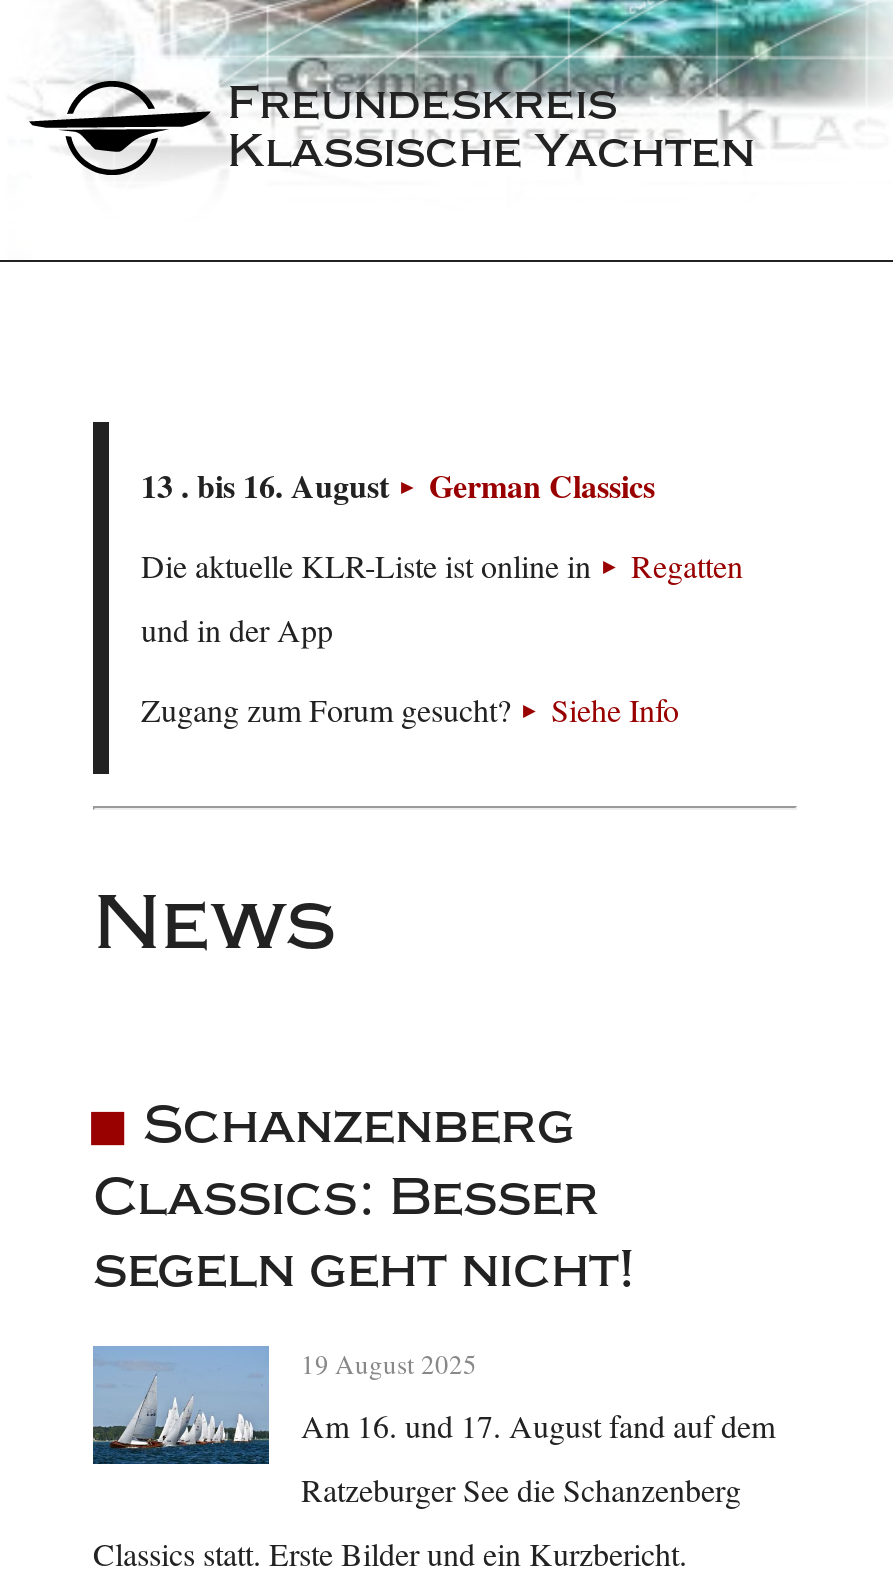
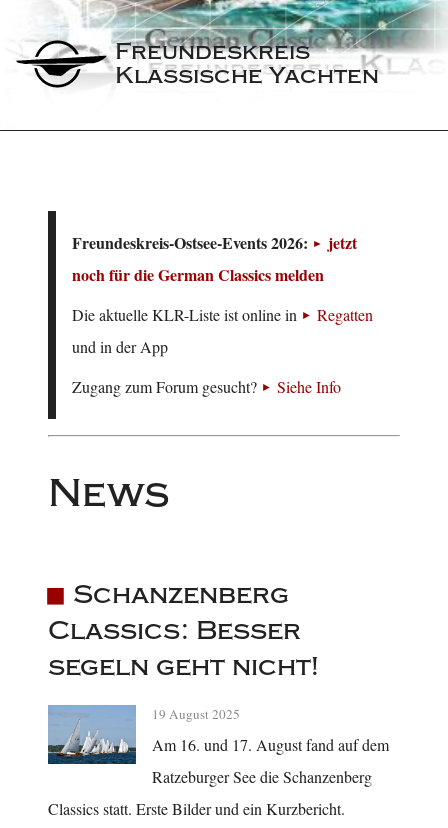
[141,463,655,509] 13 . bis 16. August | German Classics -> [72,231,357,286] Freundeskreis-Ostsee-Events 2026: | jetzt | noch für die German Classics melden

